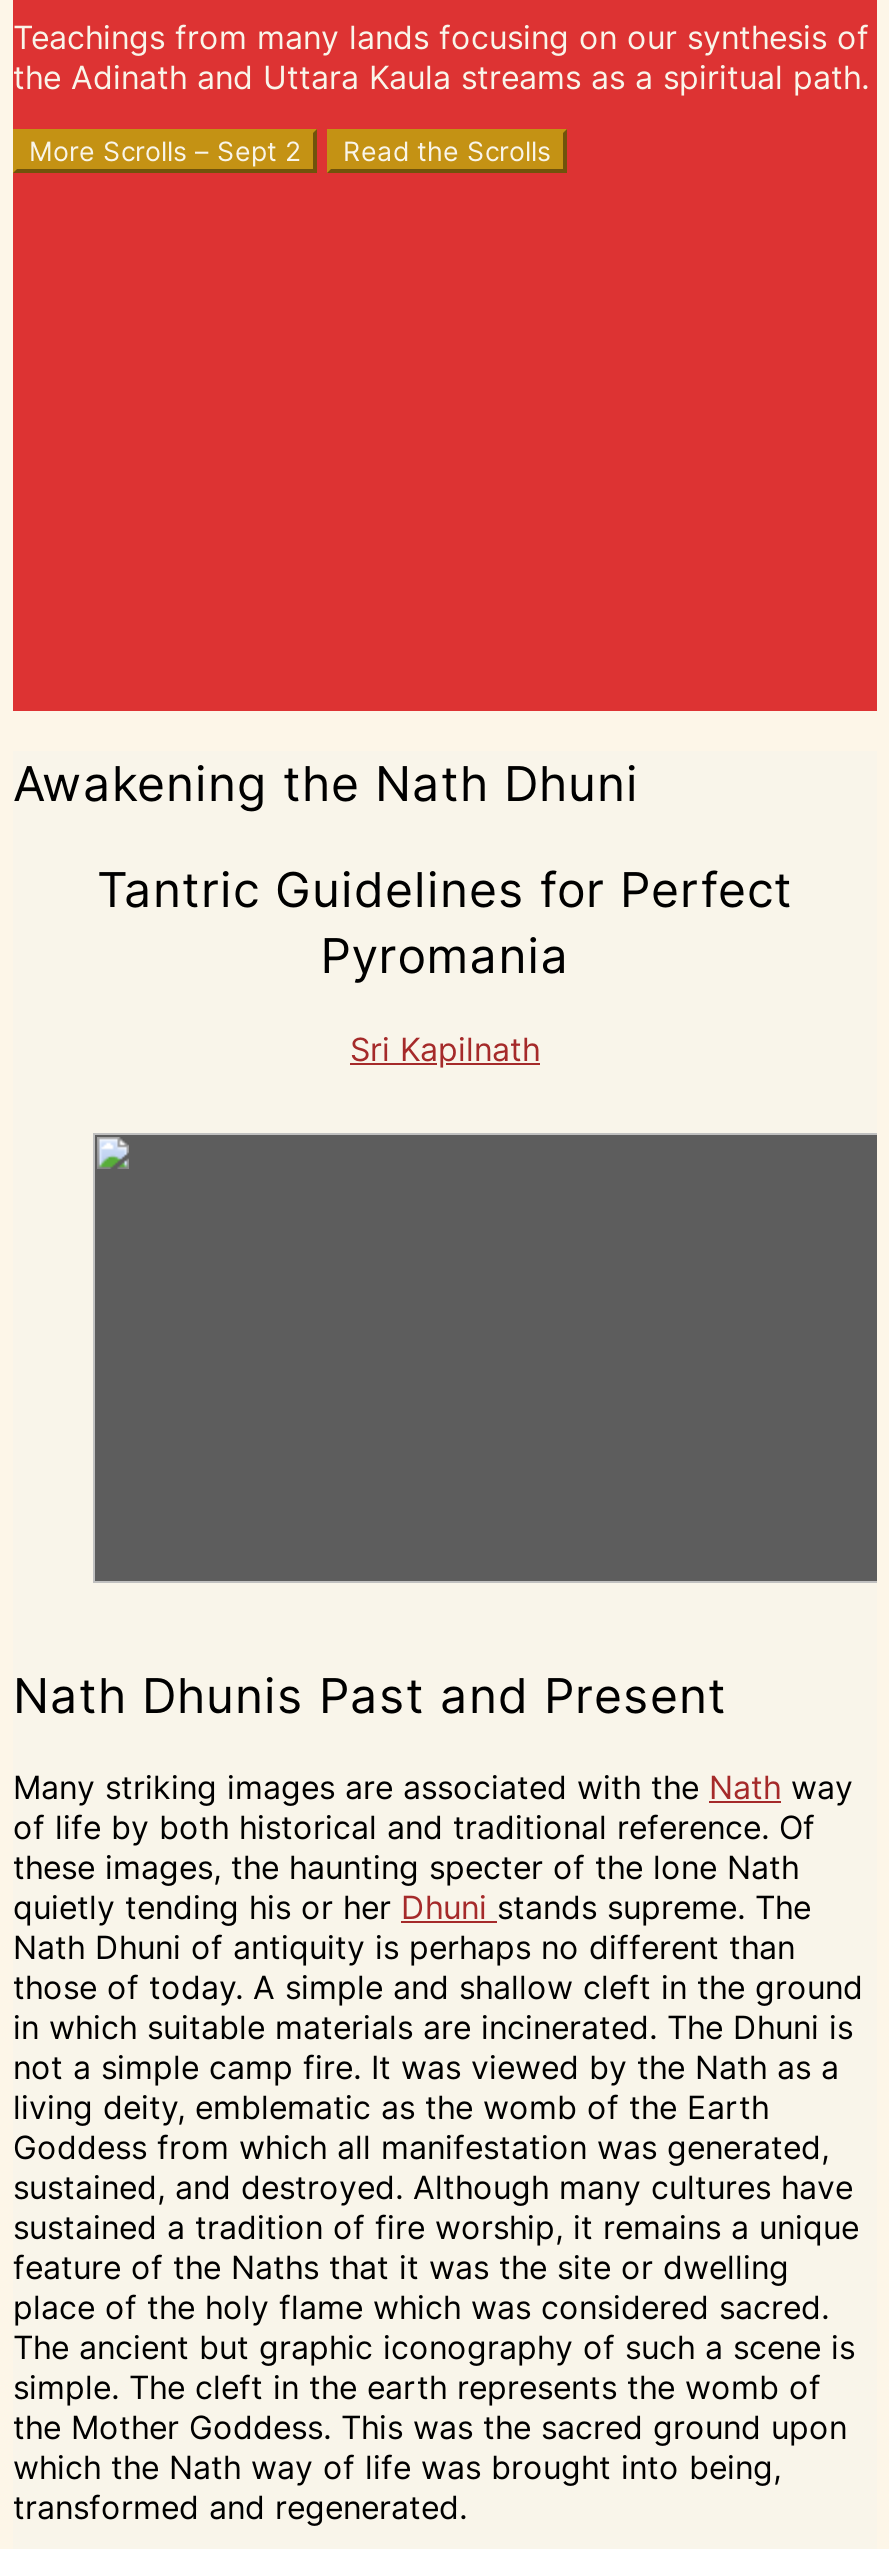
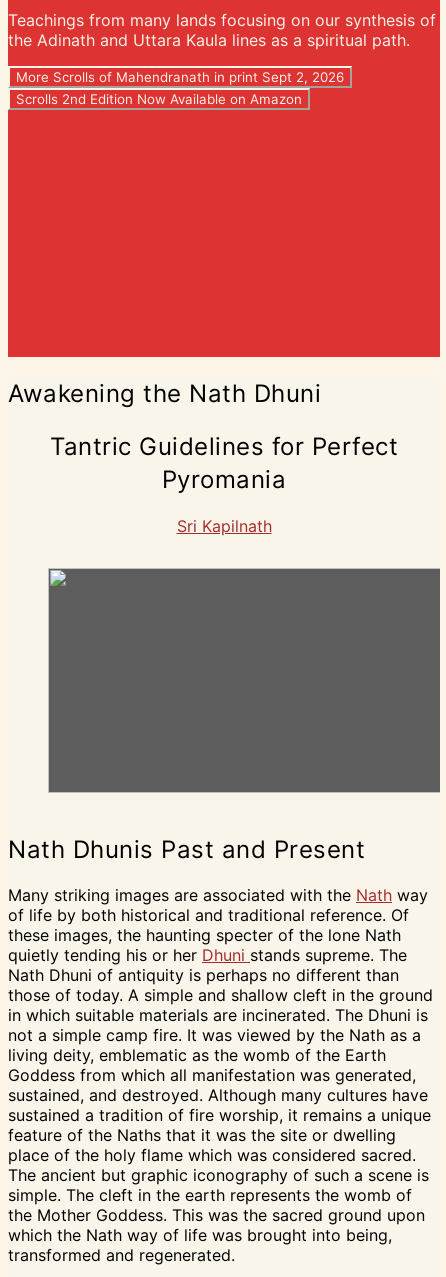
[13,57,869,97] the Adinath and Uttara Kaula streams as a spiritual path. -> [8,30,410,50] the Adinath and Uttara Kaula lines as a spiritual path.
[29,135,551,167] More Scrolls – Sept 2 | Read the Scrolls -> [16,69,344,107] More Scrolls of Mahendranath in print Sept 2, 2026 | Scrolls 2nd Edition Now Available on Amazon

